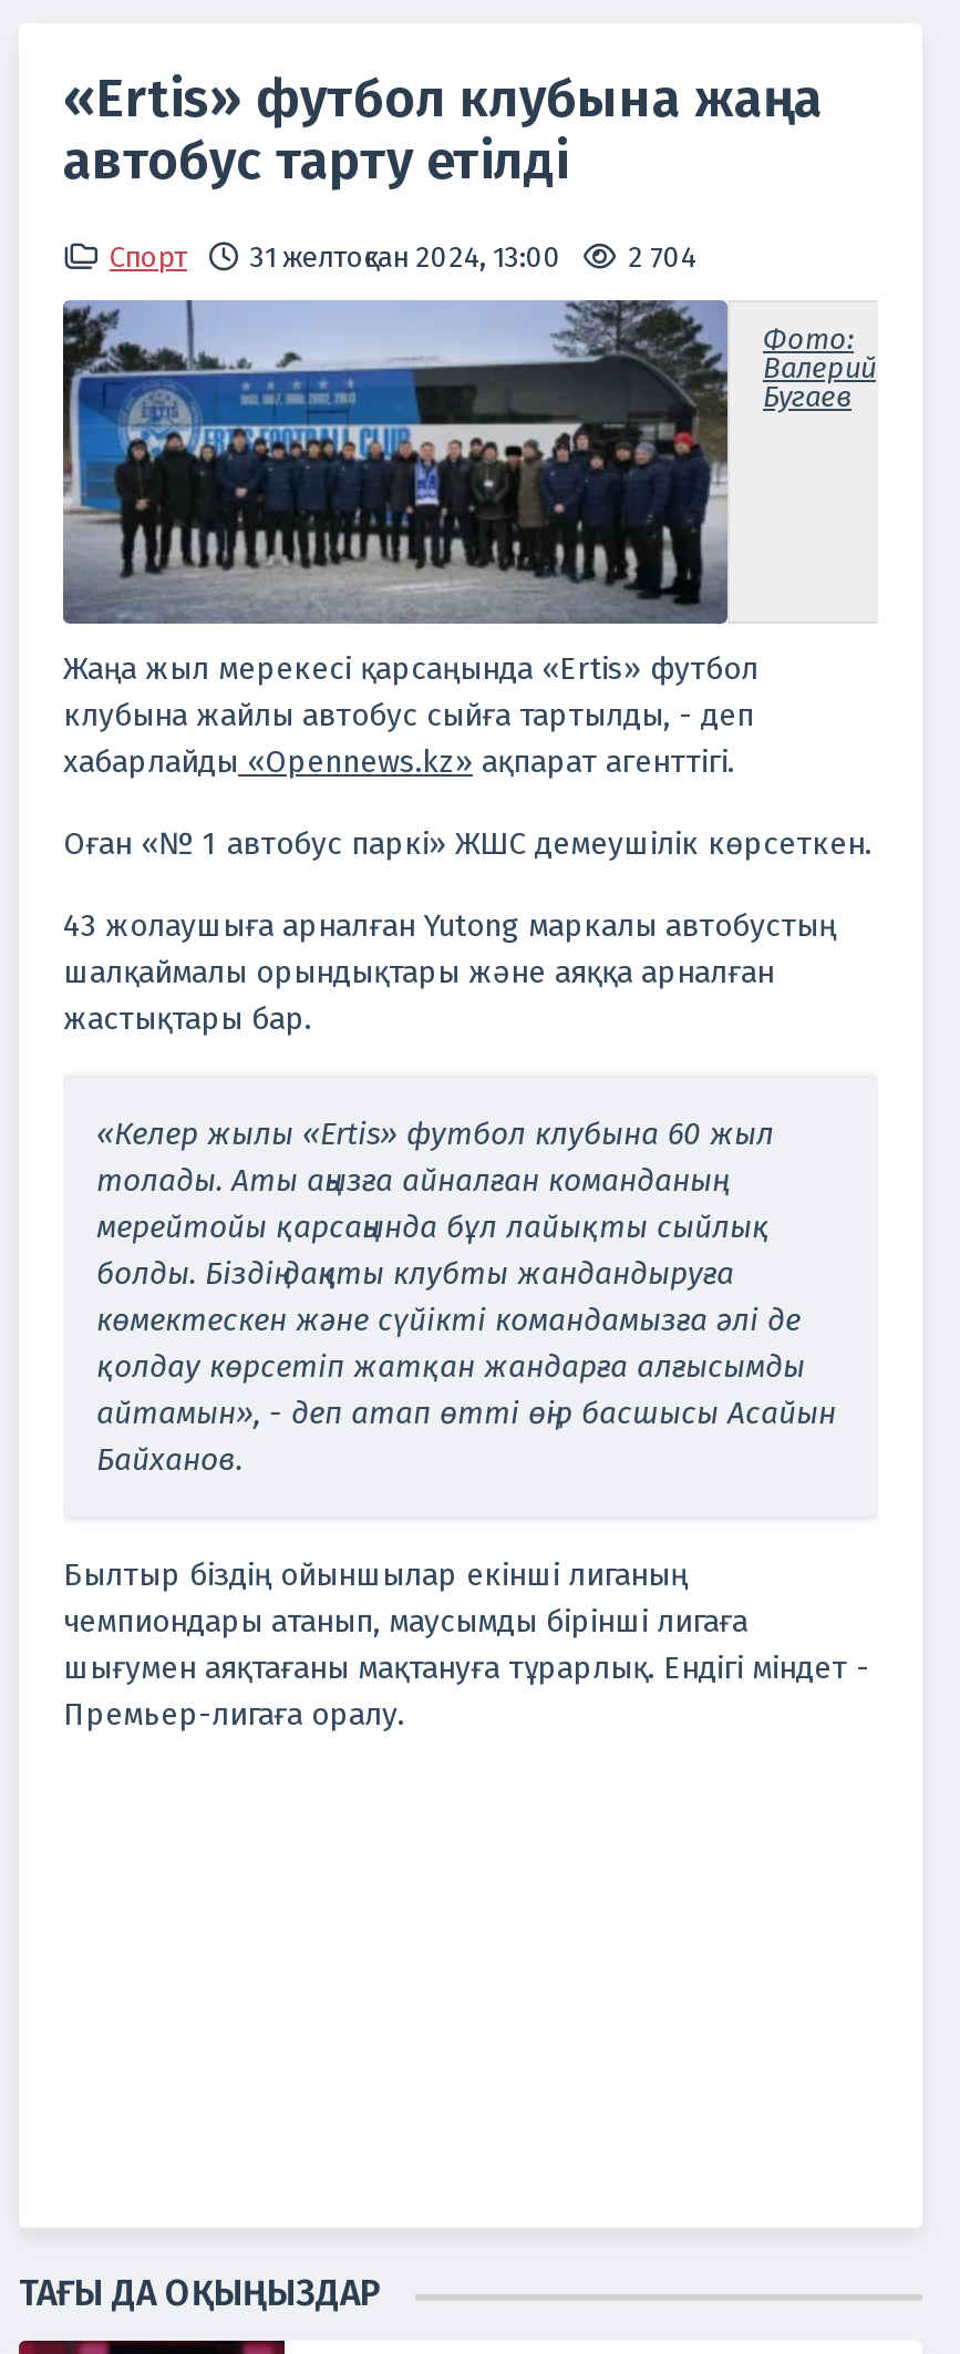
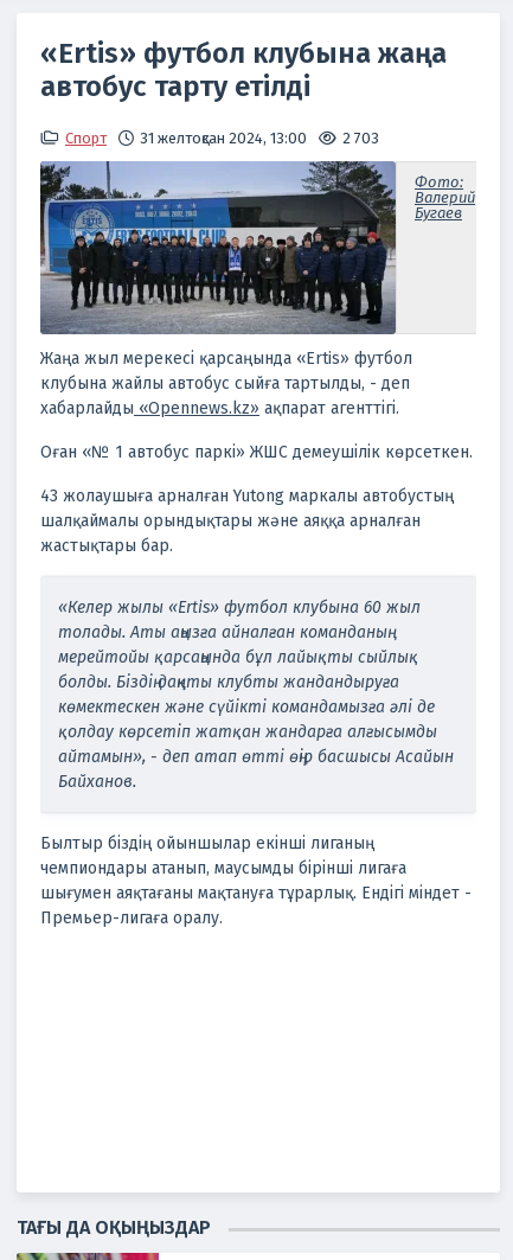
[110,240,696,274] Спорт 31 желтоқсан 2024, 13:00 2 704 -> [65,129,379,147] Спорт 31 желтоқсан 2024, 13:00 2 703

